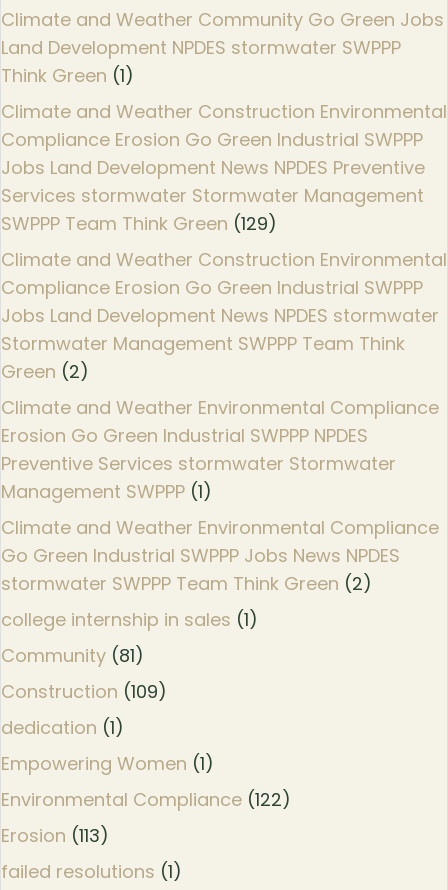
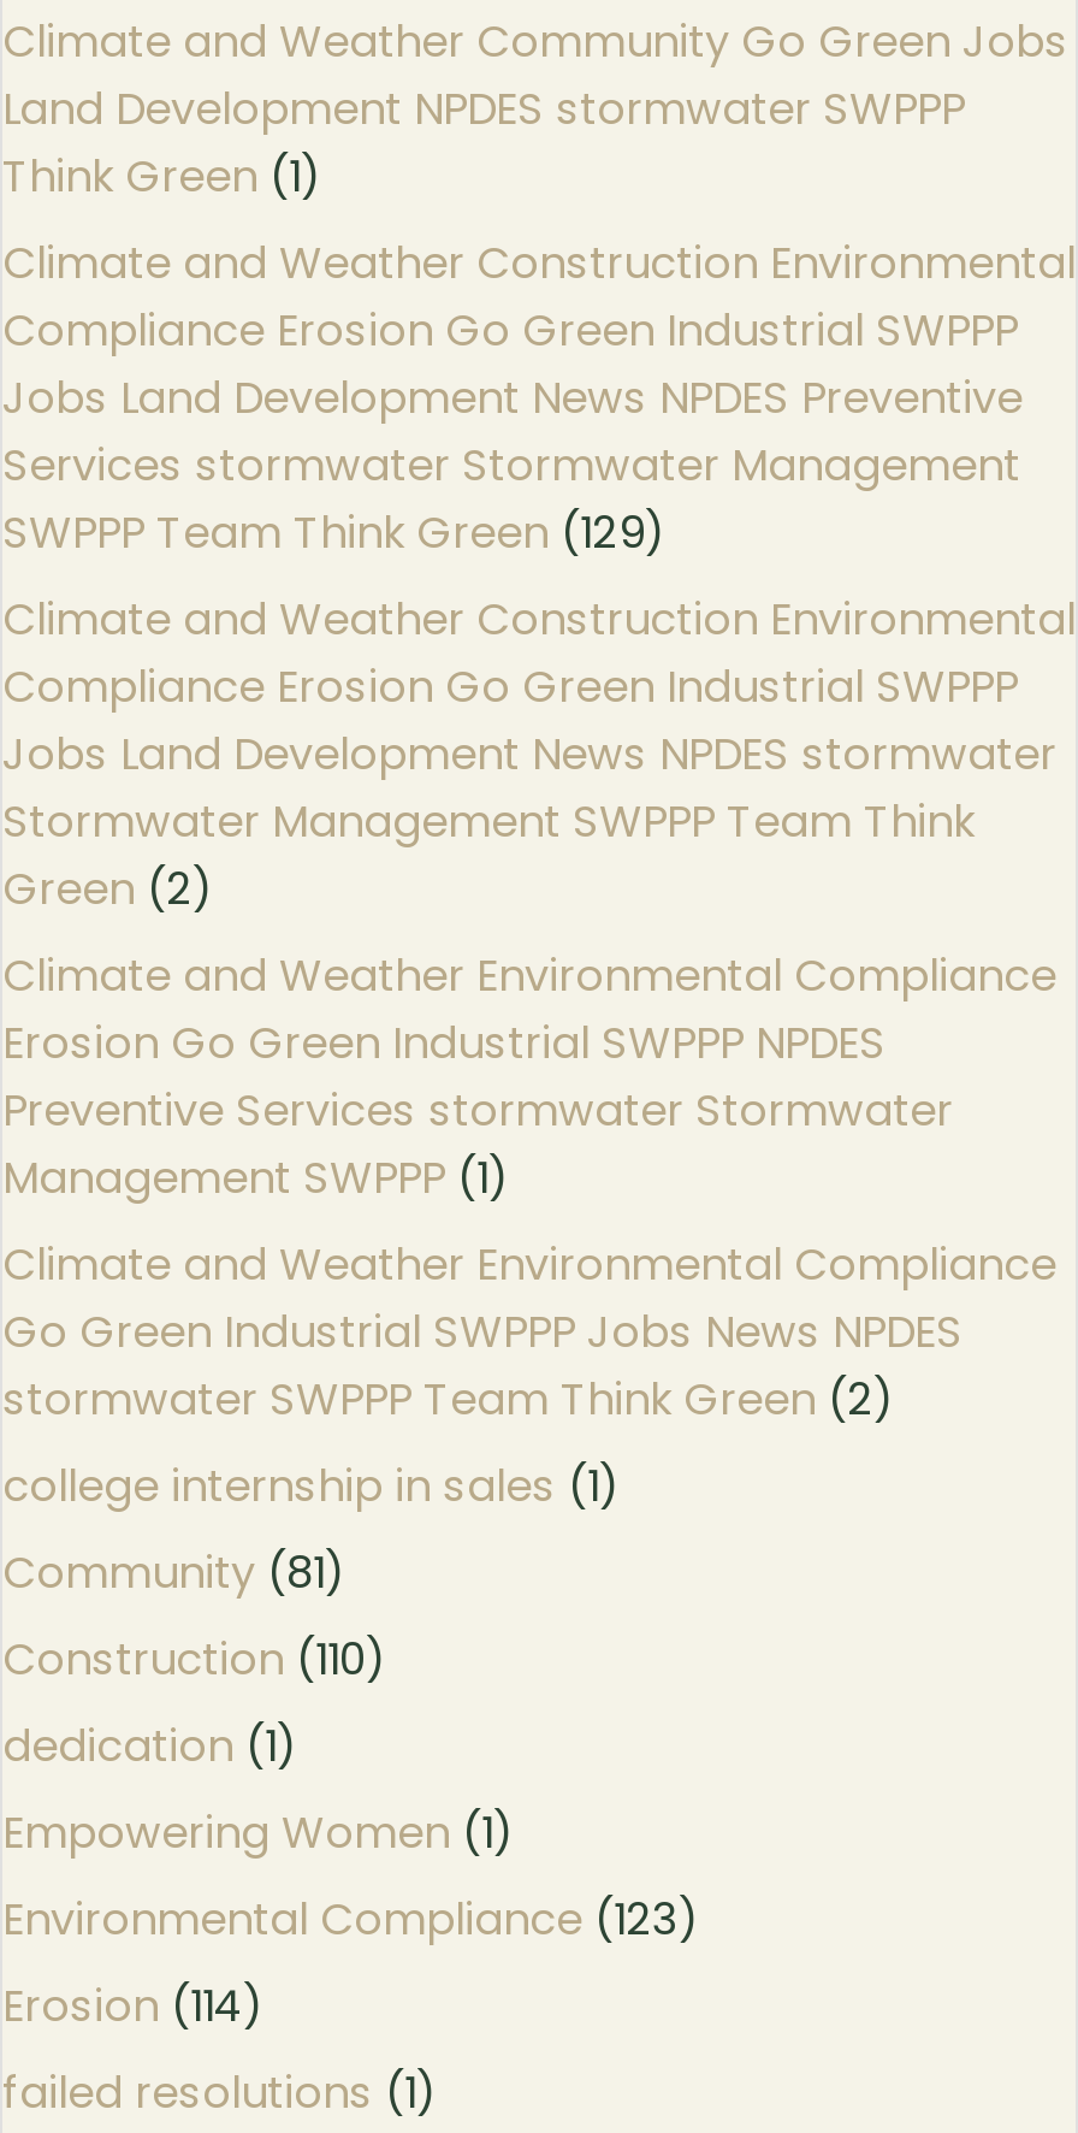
[1,679,167,704] Construction (109) -> [2,1629,387,1689] Construction (110)
[1,787,291,812] Environmental Compliance (122) -> [2,1889,700,1949] Environmental Compliance (123)
[1,823,109,848] Erosion (113) -> [2,1976,265,2036] Erosion (114)

